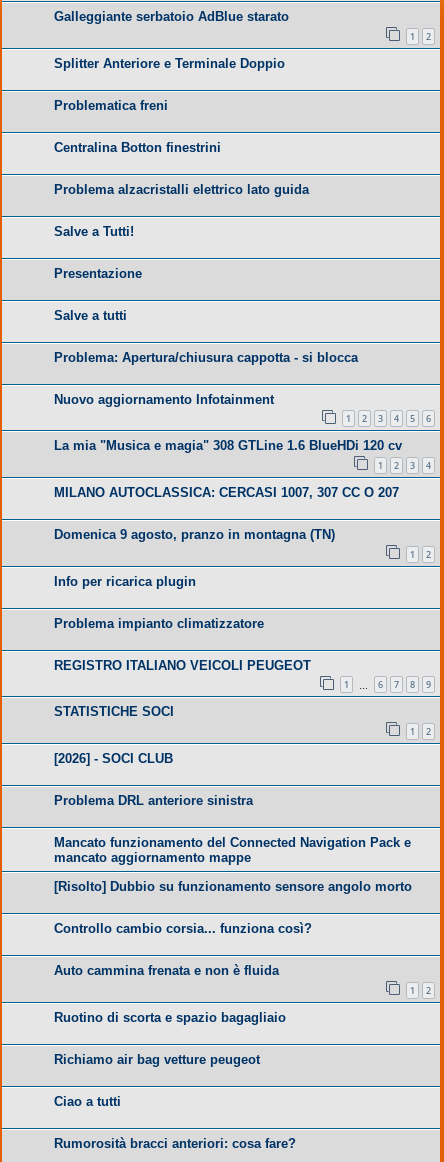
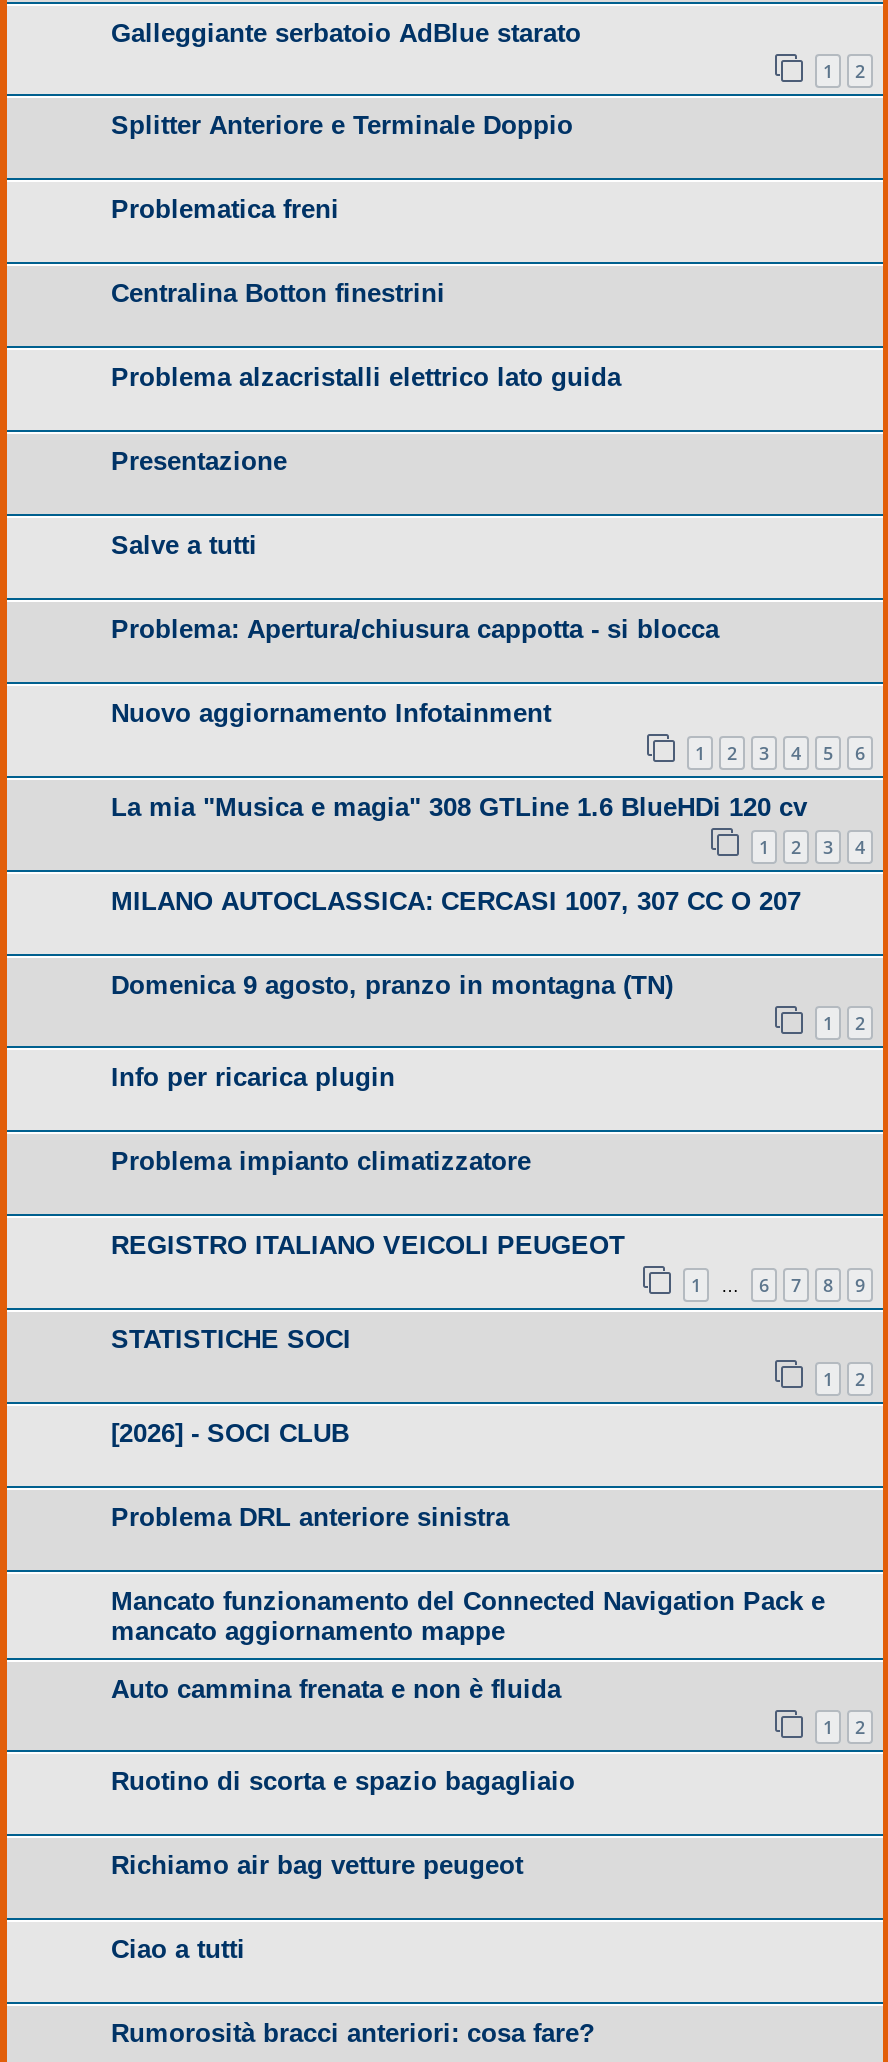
[54,224,134,239] Salve a Tutti! -> none
[54,879,412,936] [Risolto] Dubbio su funzionamento sensore angolo morto | Controllo cambio corsia... funziona così? -> none

